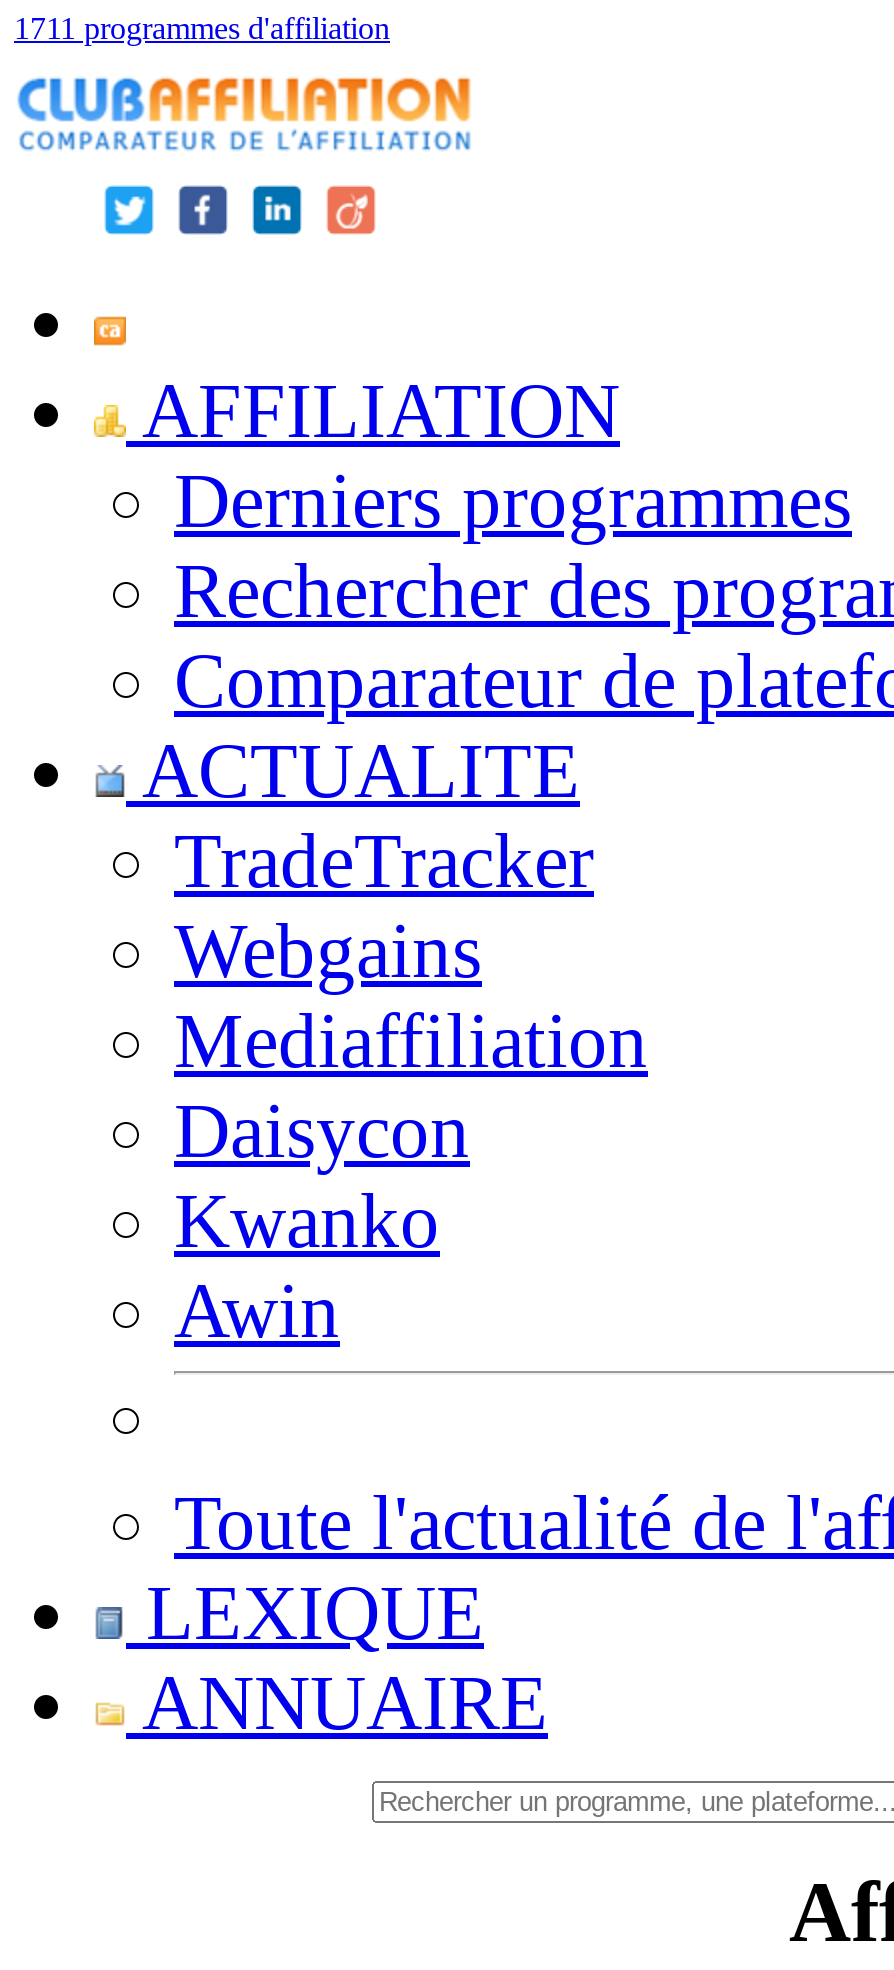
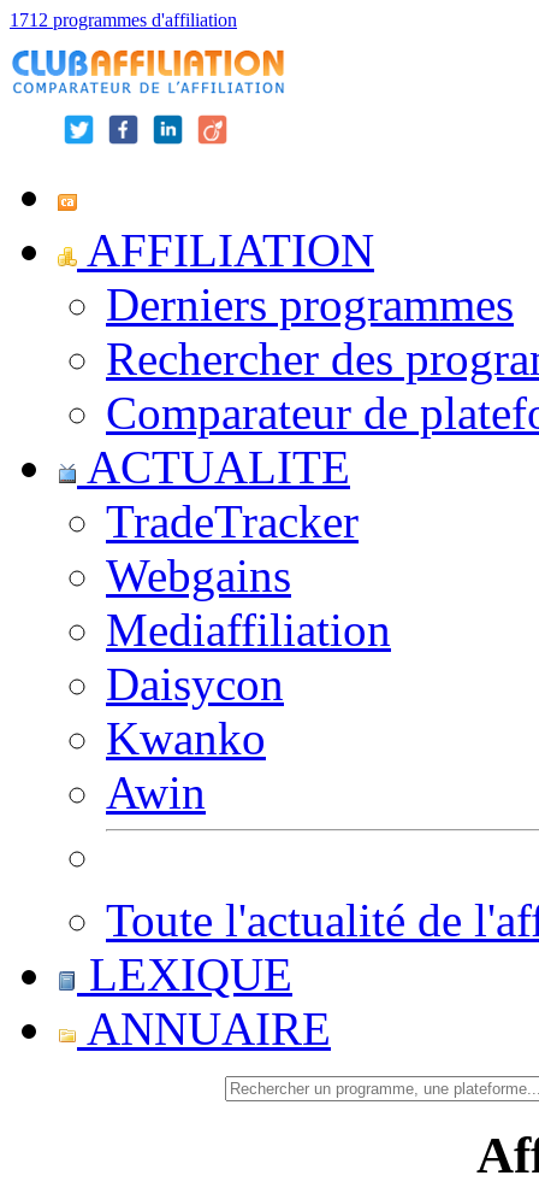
[14,11,390,45] 1711 programmes d'affiliation -> [10,10,237,30] 1712 programmes d'affiliation

